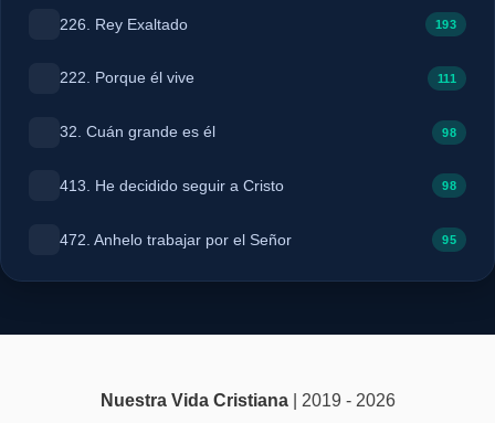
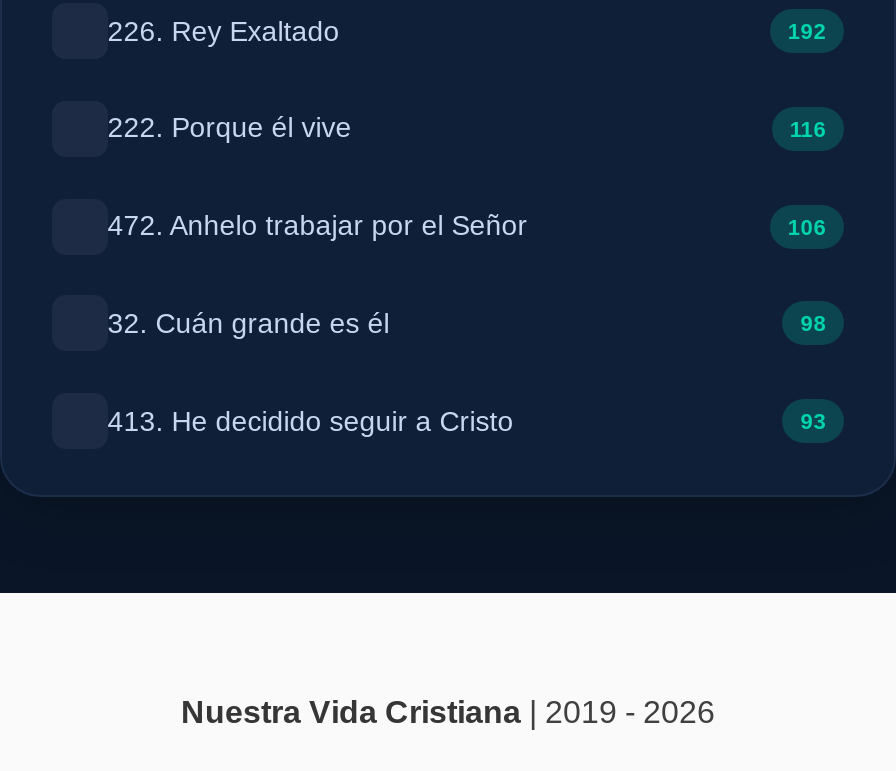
[435,18,457,31] 193 -> [788,19,826,43] 192
[437,72,457,85] 111 -> [788,117,826,238] 116 | 106
moved [59,123,457,194] -> [108,307,826,436]: 32. Cuán grande es él | 98 | 413. He decidido seguir a Cristo
[442,179,457,247] 98 | 95 -> [801,409,826,433] 93
moved [59,230,291,248] -> [108,209,528,241]: 472. Anhelo trabajar por el Señor

